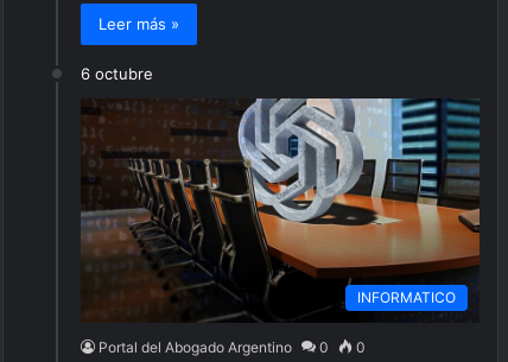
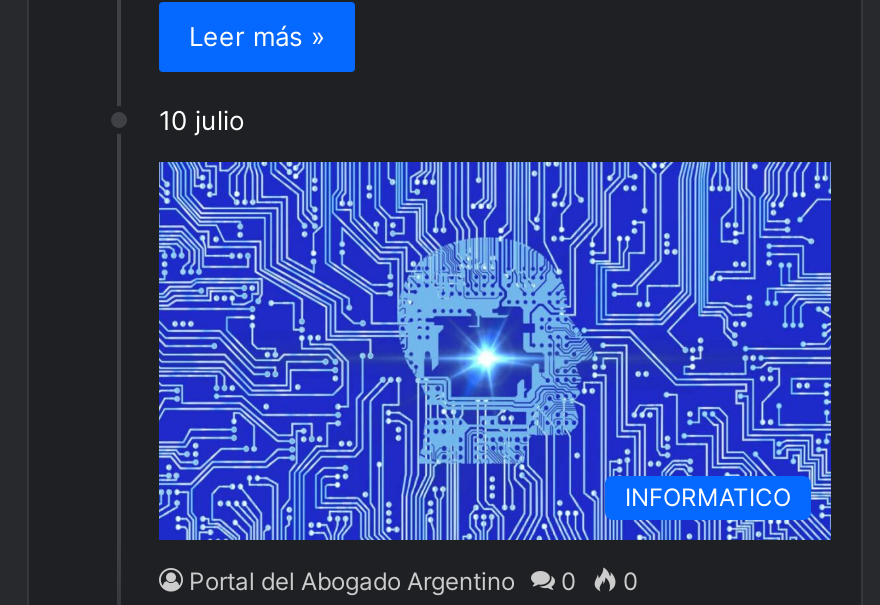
[81,64,153,83] 6 octubre -> [159,104,245,136] 10 julio
[81,97,481,323] [image] -> [157,160,833,542] [image]

